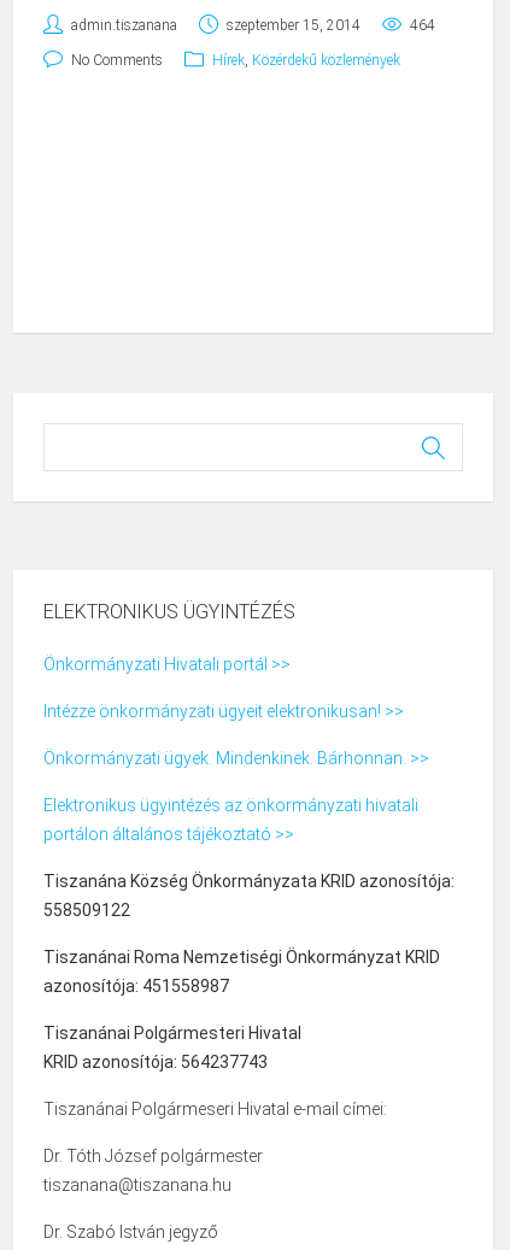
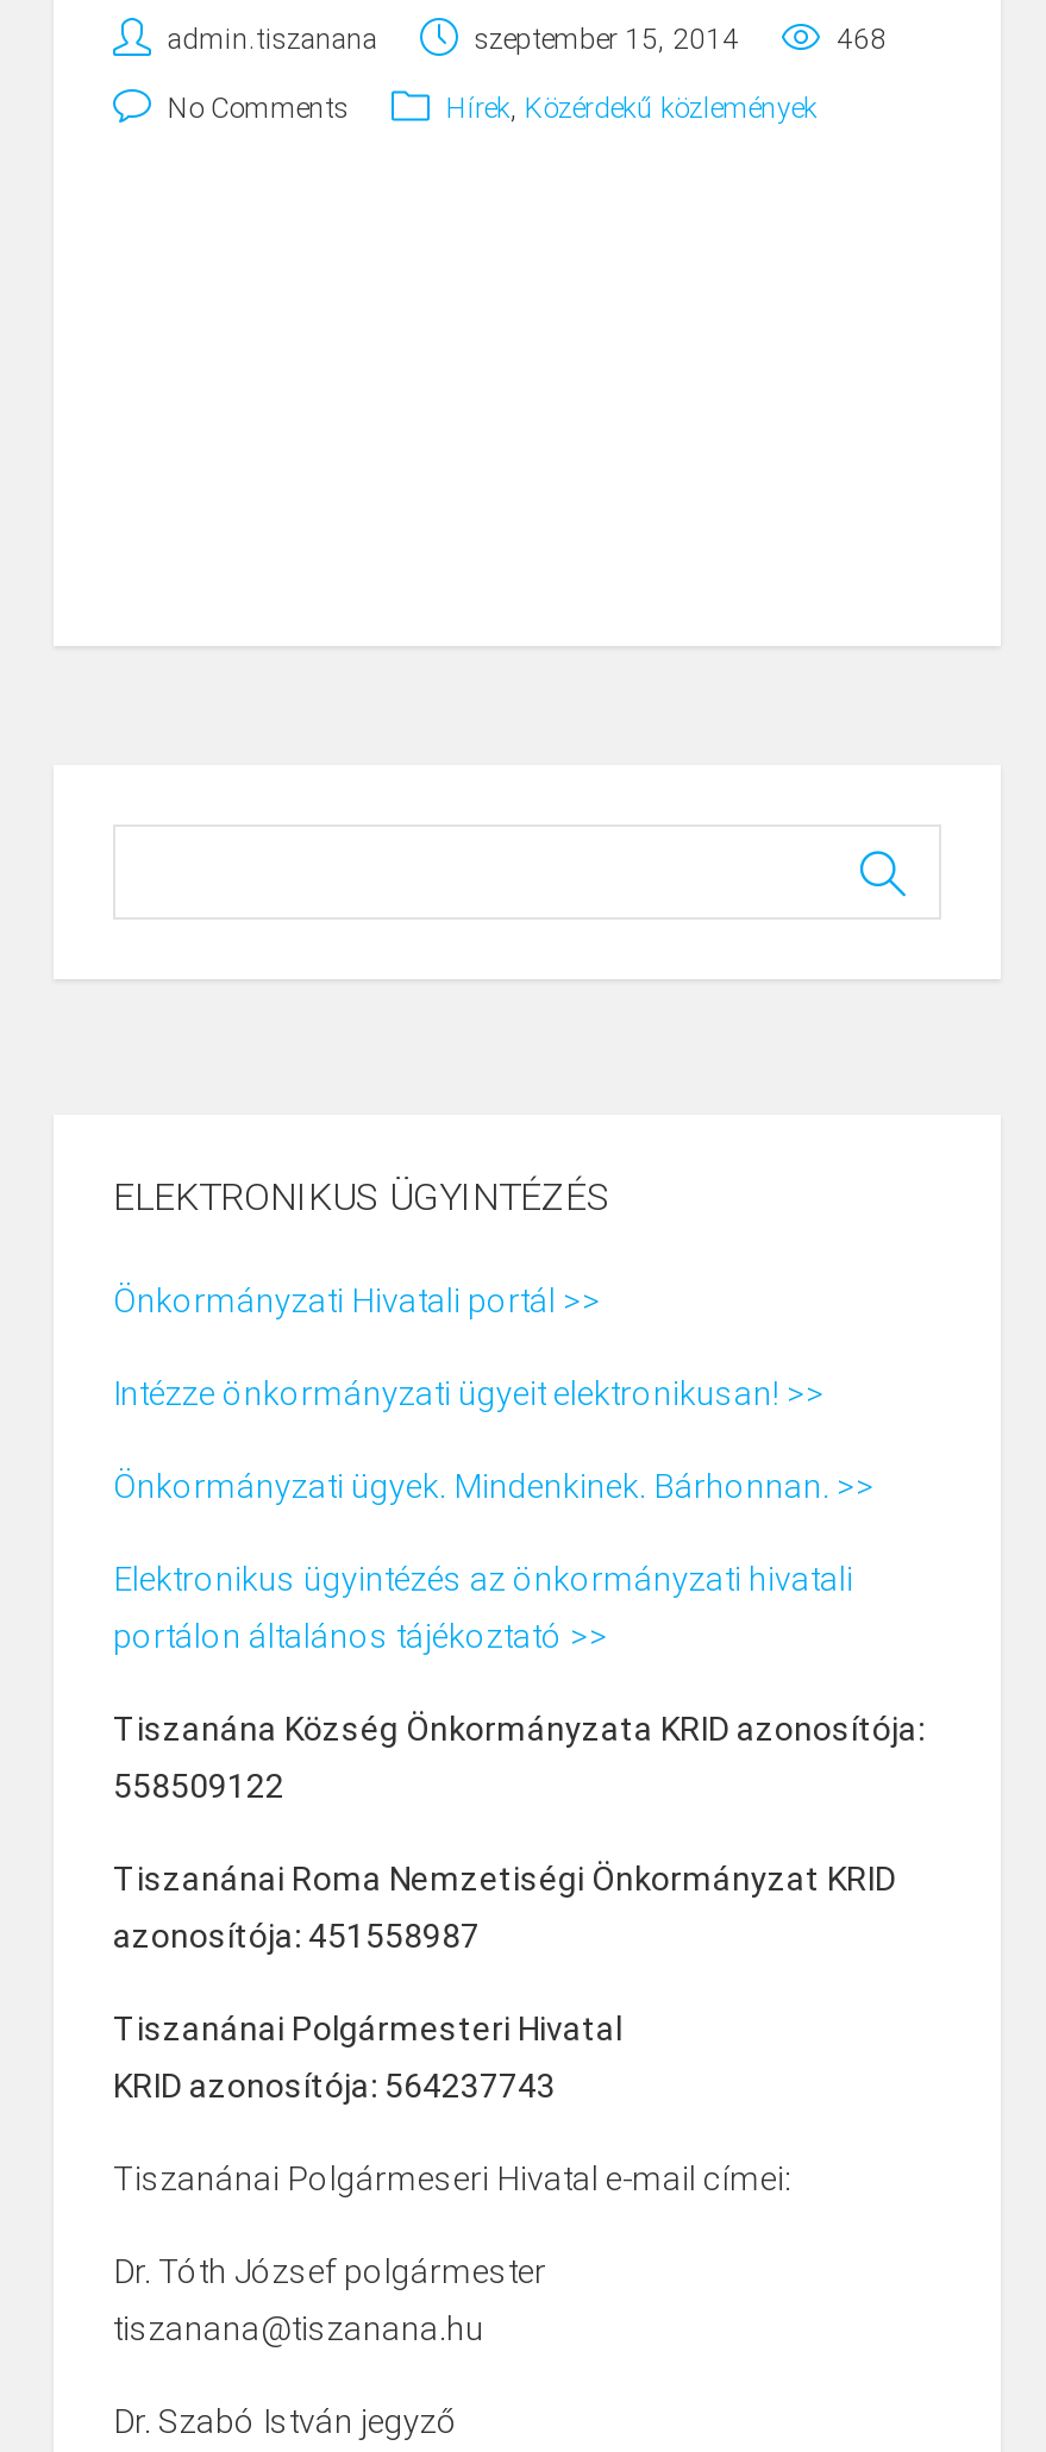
[410,17,435,34] 464 -> [837,23,887,56] 468

